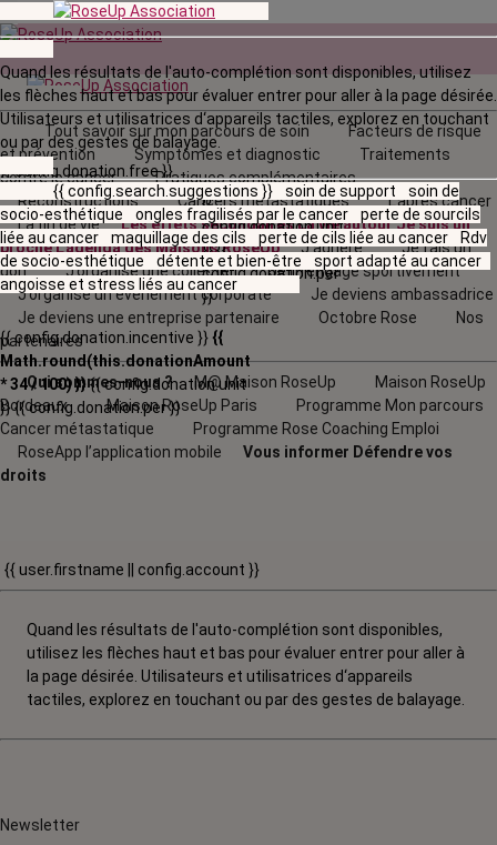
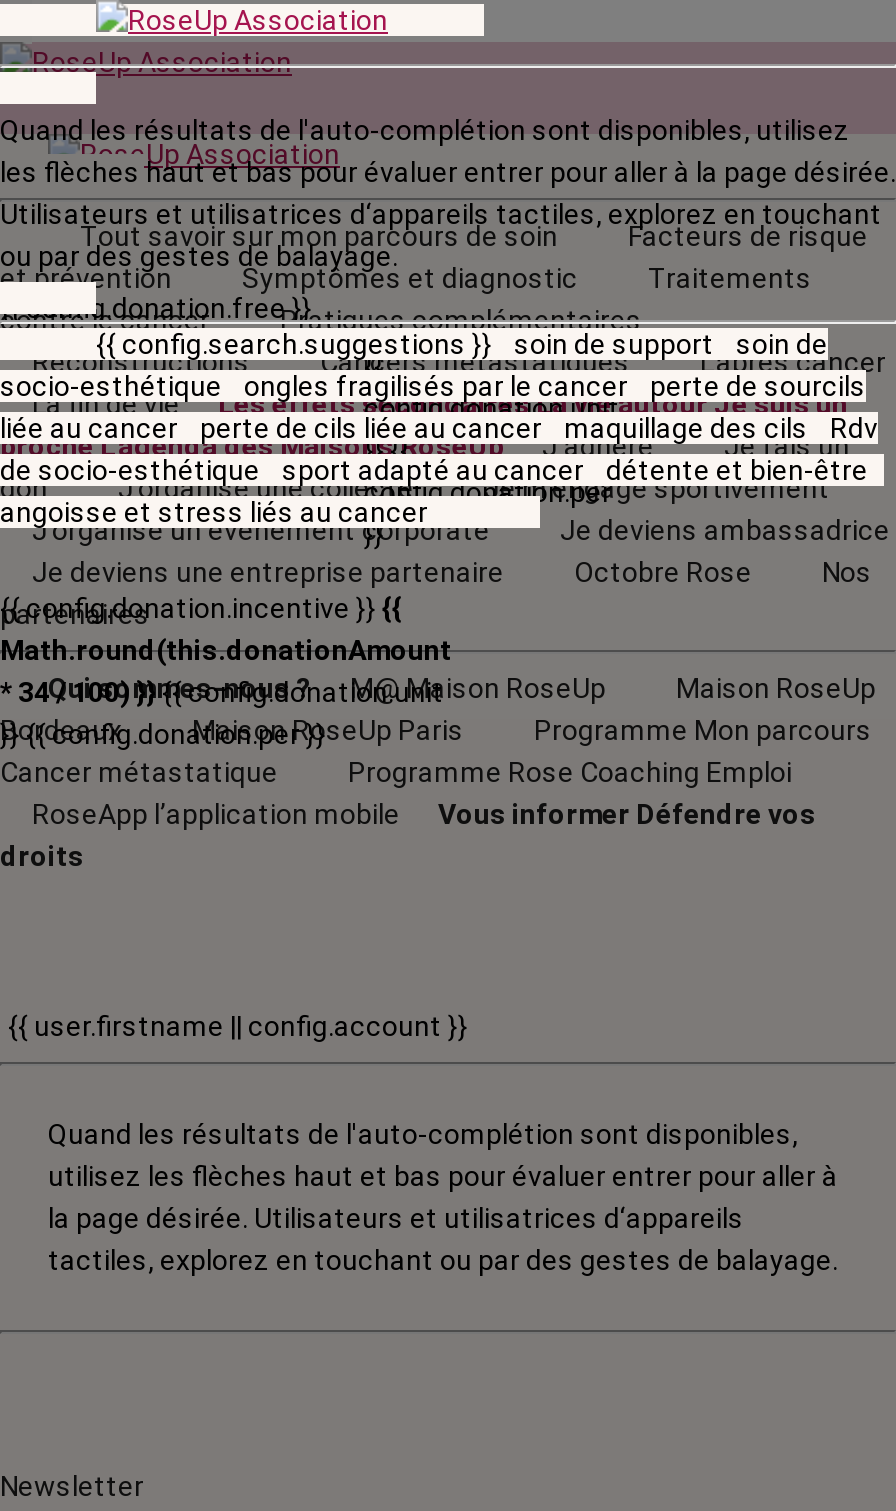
[0,229,487,247] liée au cancer maquillage des cils perte de cils liée au cancer Rdv -> [0,412,878,444] liée au cancer perte de cils liée au cancer maquillage des cils Rdv
[0,252,481,270] de socio-esthétique détente et bien-être sport adapté au cancer -> [0,454,868,486] de socio-esthétique sport adapté au cancer détente et bien-être

